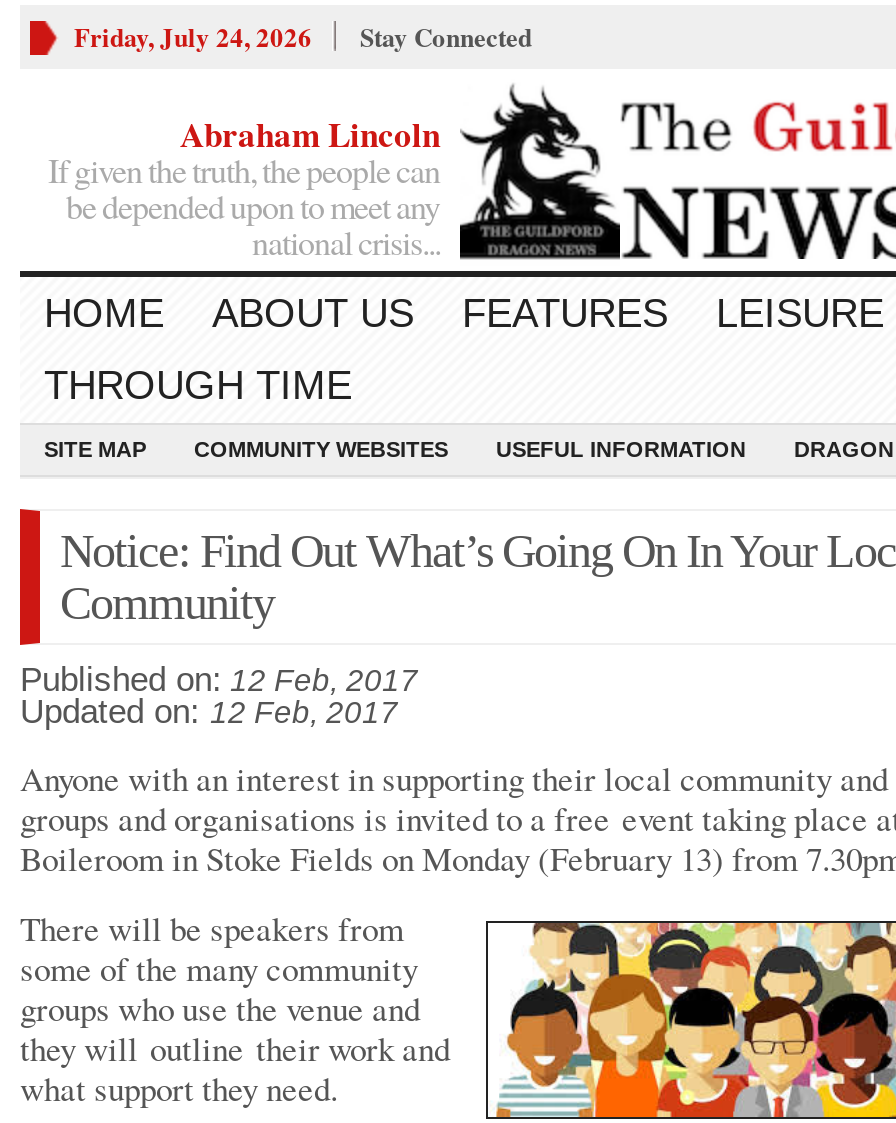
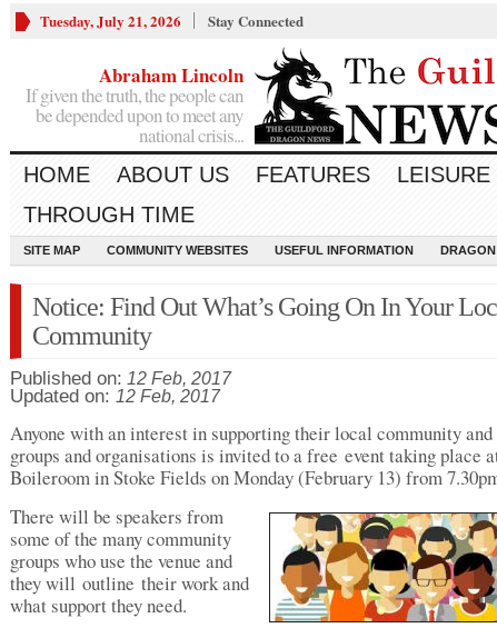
[74,17,532,55] Friday, July 24, 2026 Stay Connected -> [40,10,304,31] Tuesday, July 21, 2026 Stay Connected

